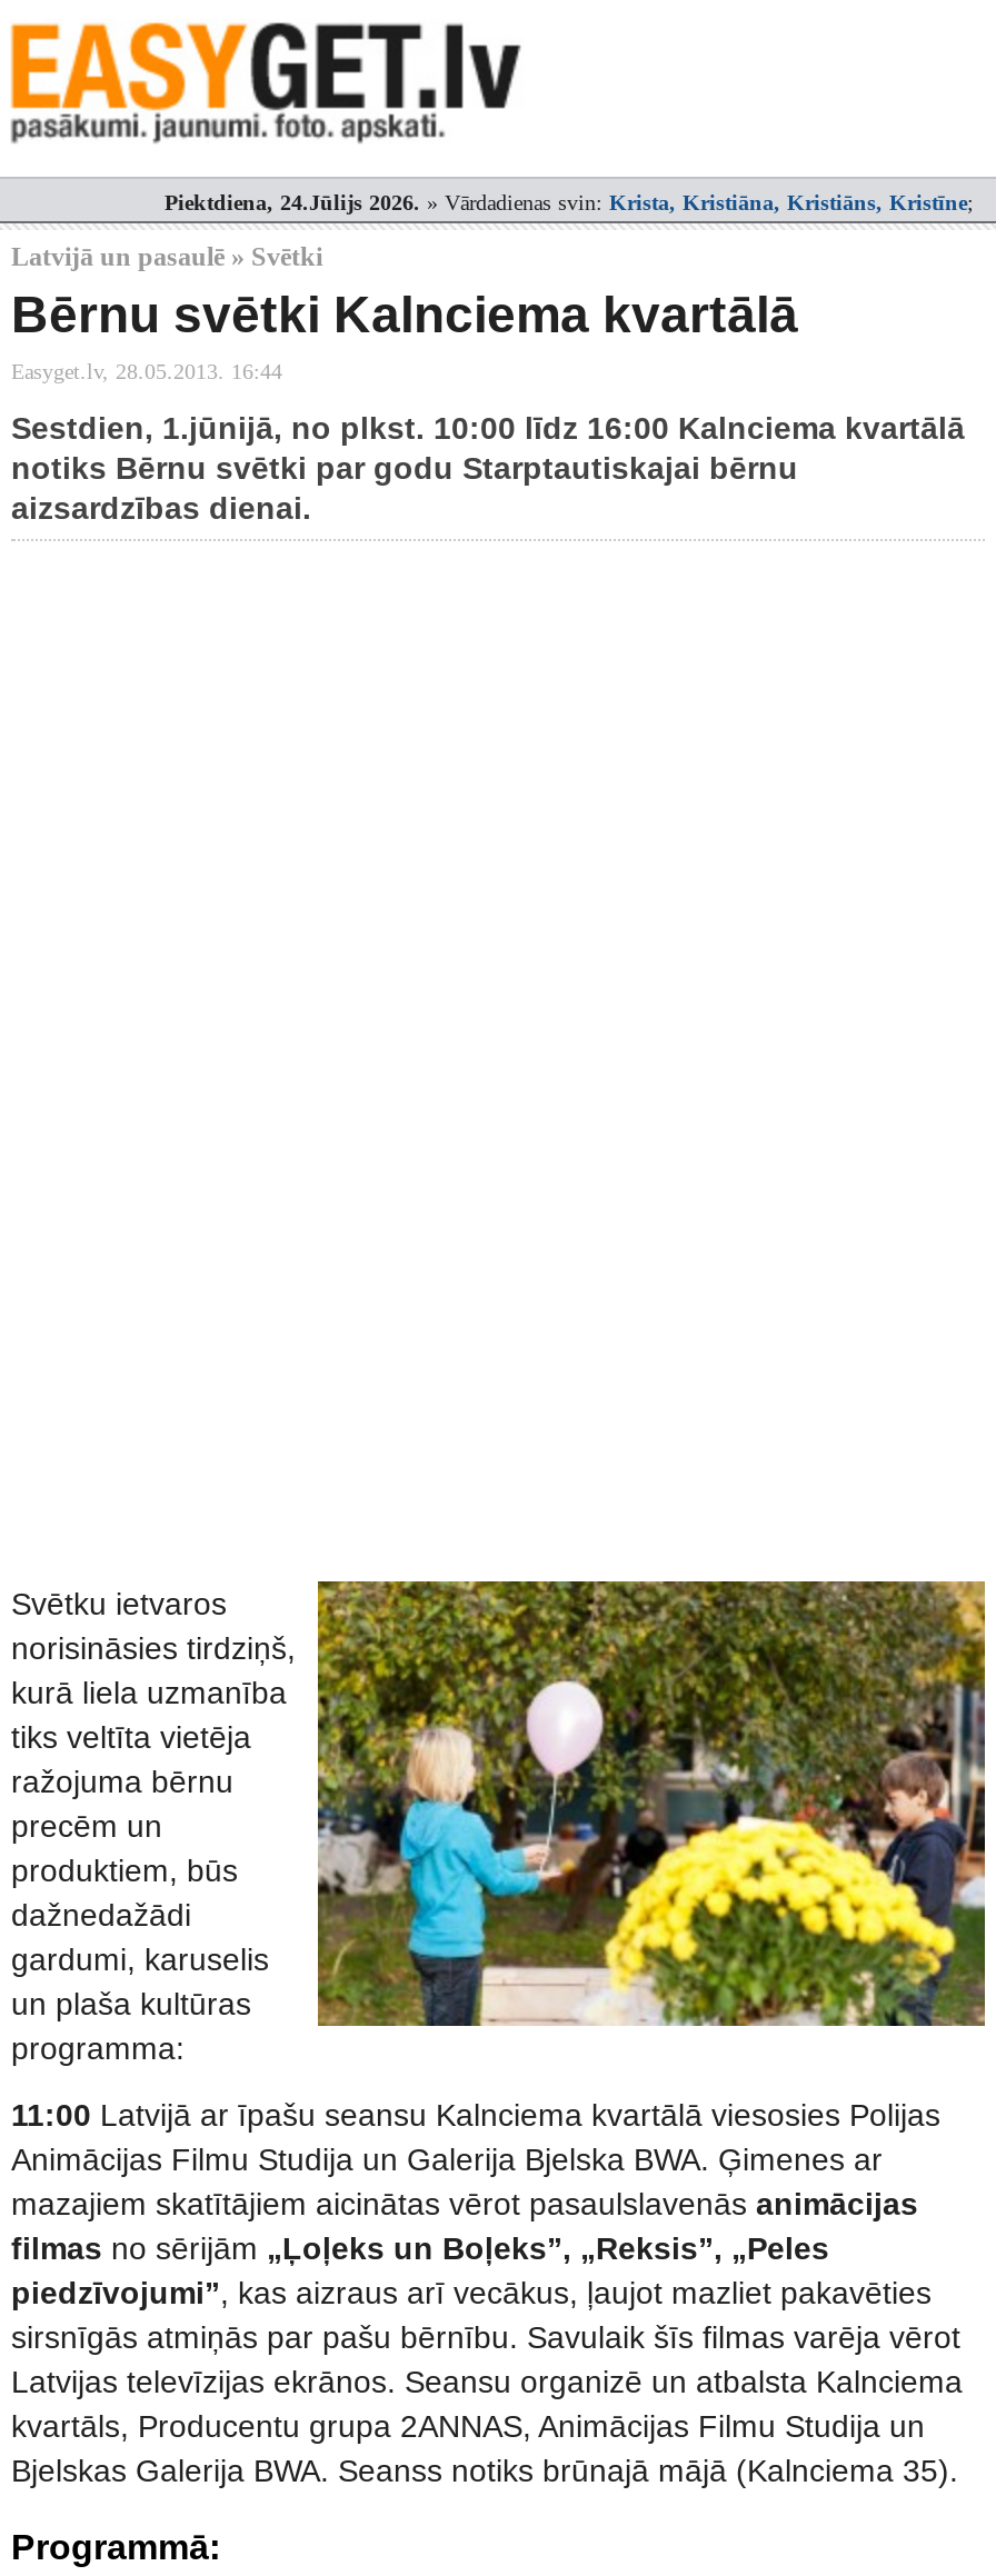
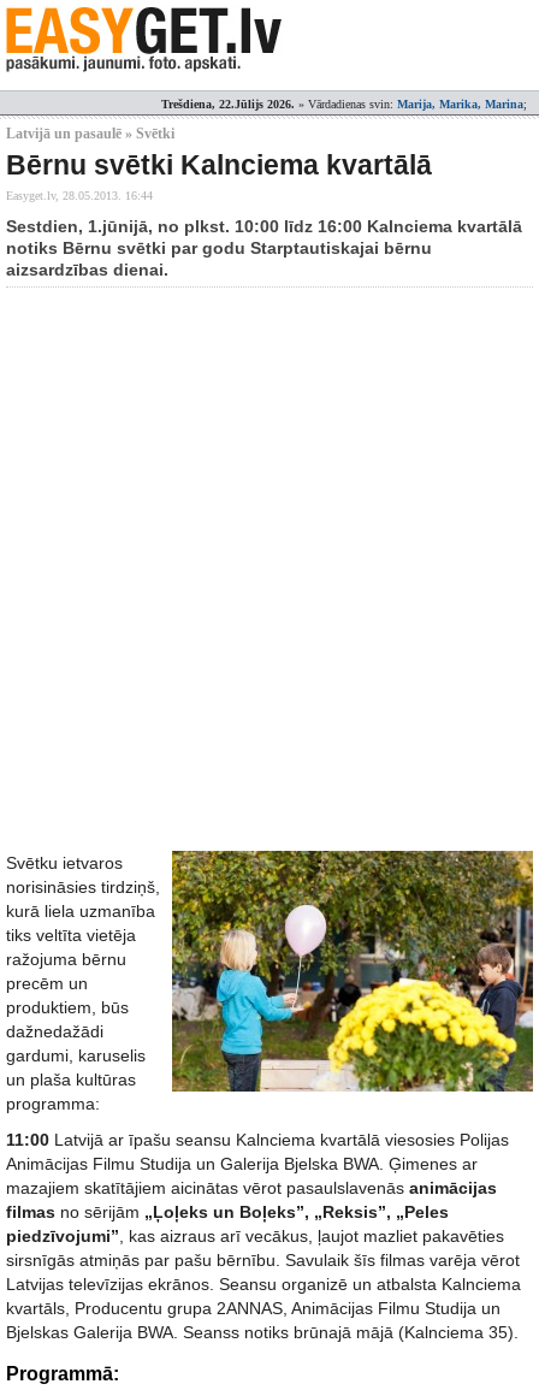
[165,190,974,214] Piektdiena, 24.Jūlijs 2026.» Vārdadienas svin: Krista, Kristiāna, Kristiāns, Kristīne; -> [161,97,527,111] Trešdiena, 22.Jūlijs 2026.» Vārdadienas svin: Marija, Marika, Marina;

